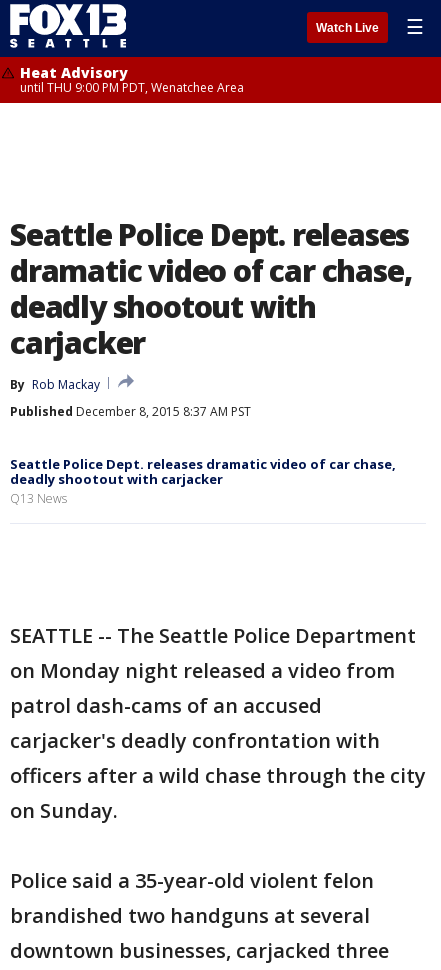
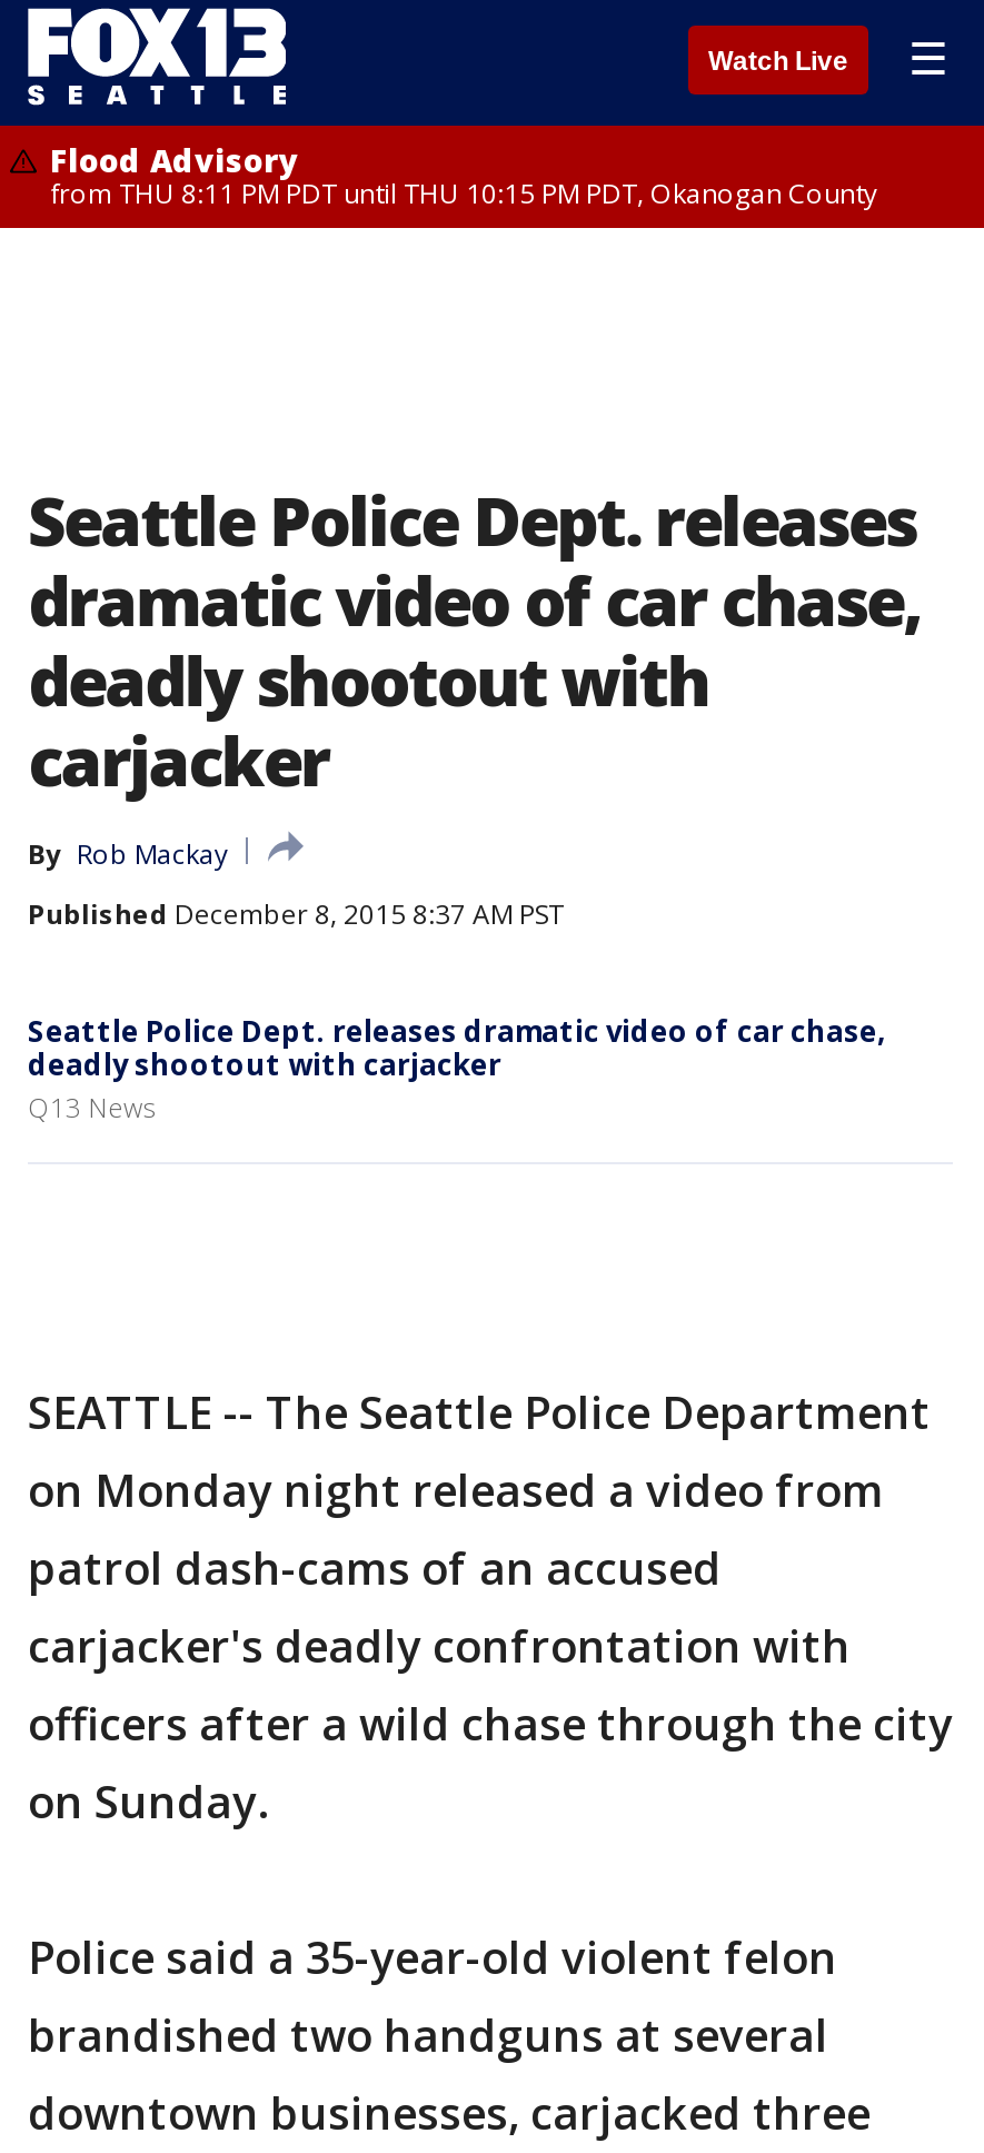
[20,63,244,96] Heat Advisory | until THU 9:00 PM PDT, Wenatchee Area -> [50,139,877,212] Flood Advisory | from THU 8:11 PM PDT until THU 10:15 PM PDT, Okanogan County

